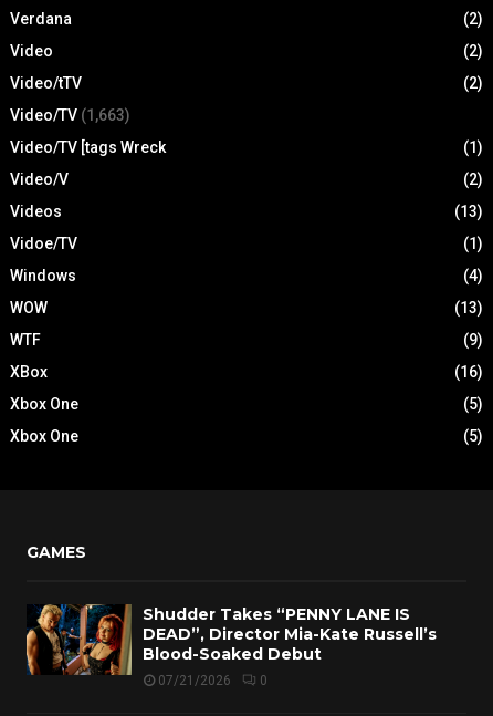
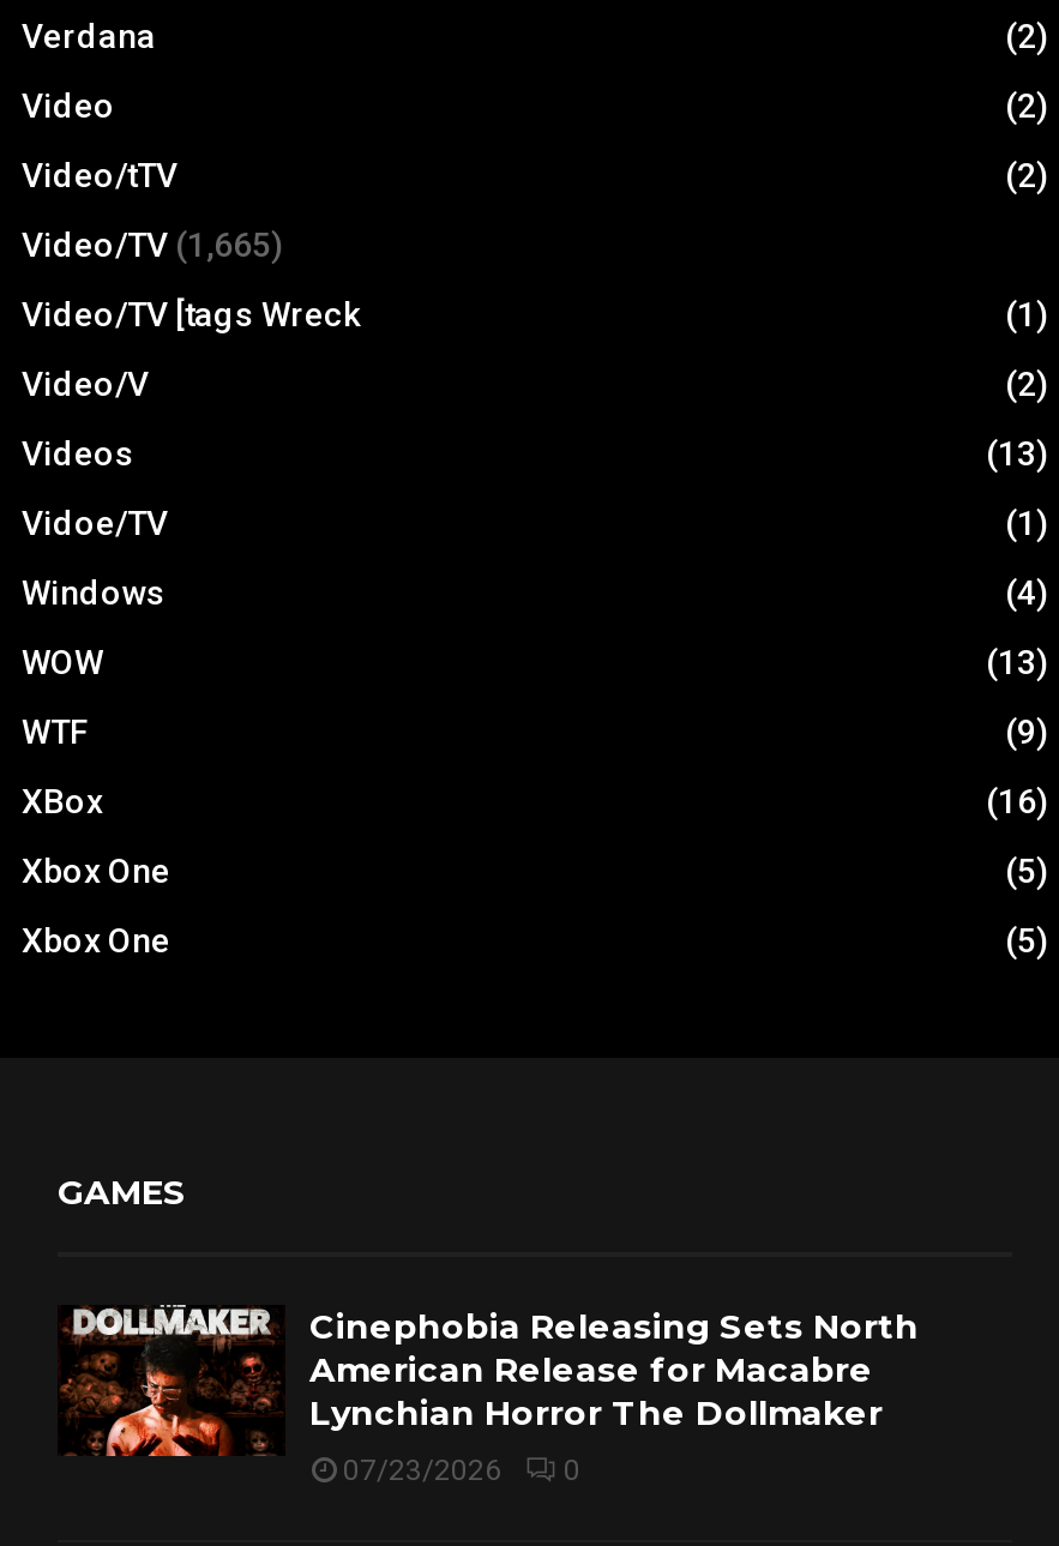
[10,107,130,124] Video/TV (1,663) -> [22,225,283,263] Video/TV (1,665)
[25,603,437,689] [image] | Shudder Takes “PENNY LANE IS | DEAD”, Director Mia-Kate Russell’s | Blood-Soaked Debut | 07/21/2026 -> [58,1301,919,1487] [image] | Cinephobia Releasing Sets North | American Release for Macabre | Lynchian Horror The Dollmaker | 07/23/2026

